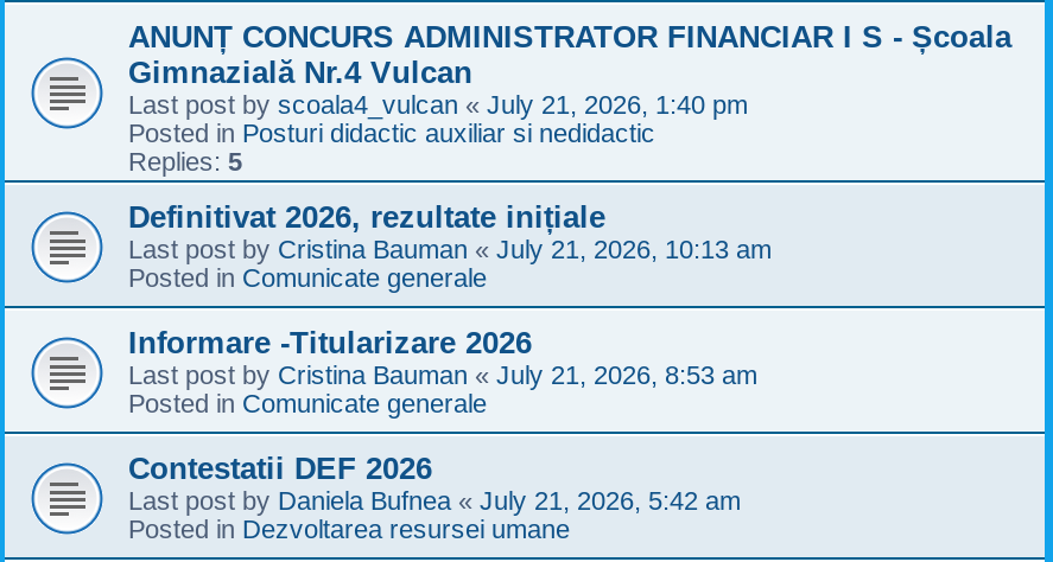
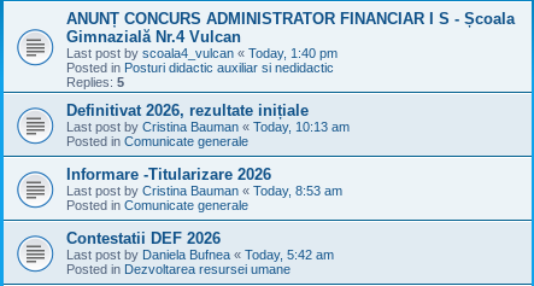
[128,89,748,117] Last post by scoala4_vulcan «July 21, 2026, 1:40 pm -> [66,45,338,60] Last post by scoala4_vulcan «Today, 1:40 pm
[128,234,772,262] Last post by Cristina Bauman «July 21, 2026, 10:13 am -> [66,119,350,133] Last post by Cristina Bauman «Today, 10:13 am
[128,359,757,388] Last post by Cristina Bauman «July 21, 2026, 8:53 am -> [66,183,342,197] Last post by Cristina Bauman «Today, 8:53 am
[128,485,741,513] Last post by Daniela Bufnea «July 21, 2026, 5:42 am -> [66,247,334,261] Last post by Daniela Bufnea «Today, 5:42 am

